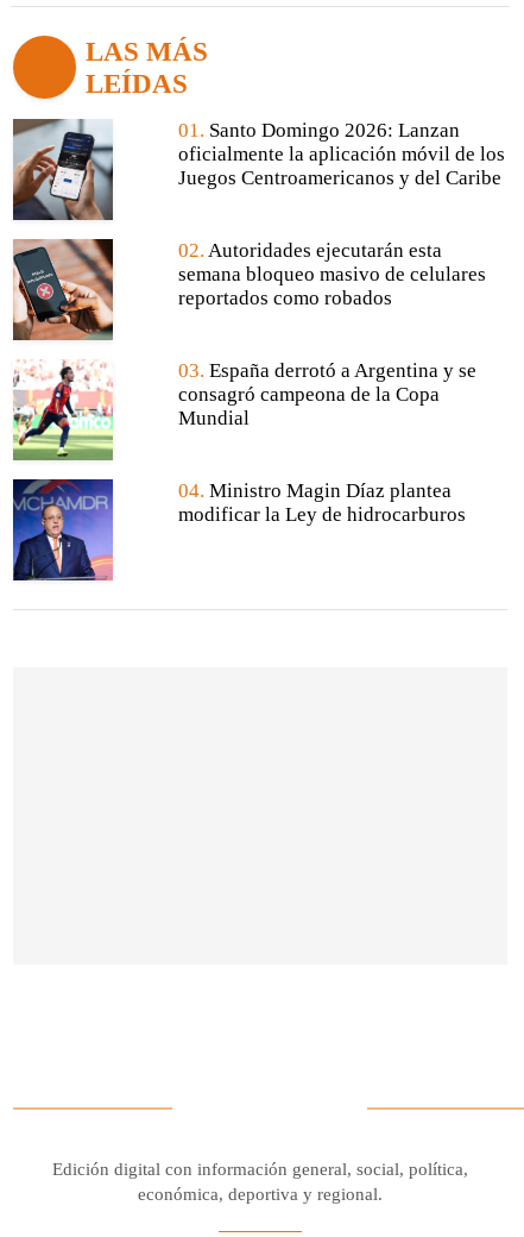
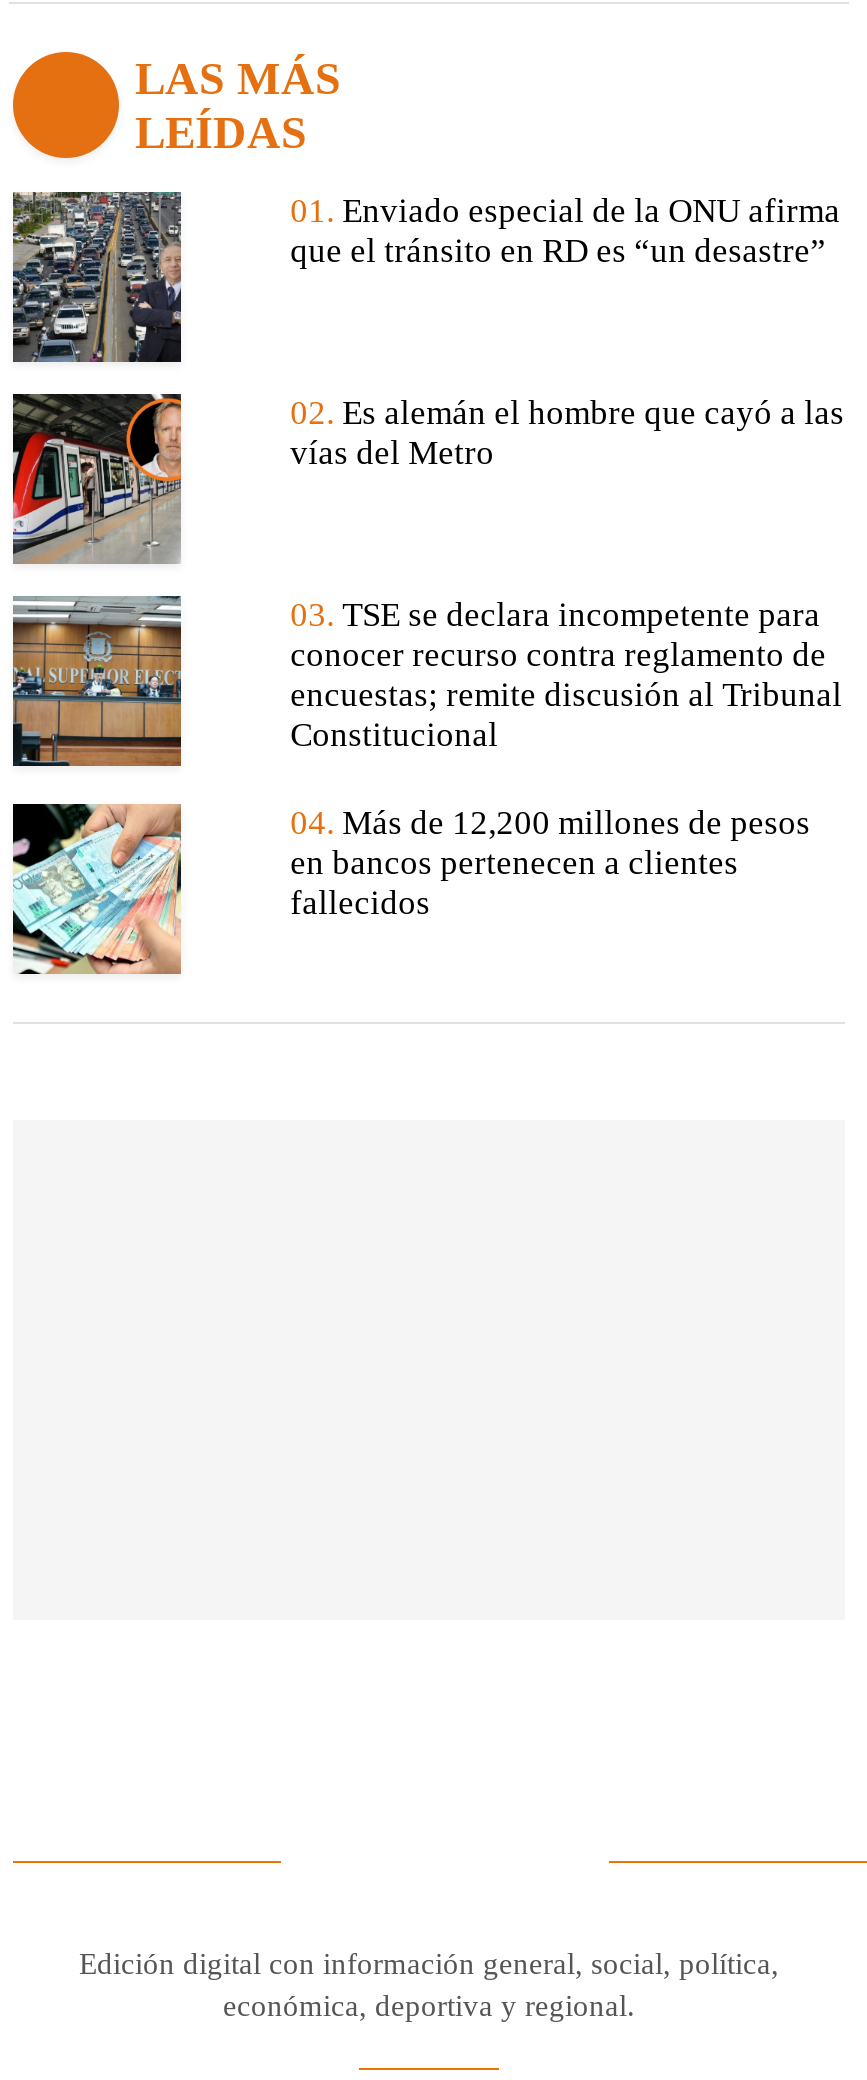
[13,119,113,221] [image] -> [11,190,183,364] [image]
[178,119,505,189] 01. Santo Domingo 2026: Lanzan | oficialmente la aplicación móvil de los | Juegos Centroamericanos y del Caribe -> [290,191,840,269] 01. Enviado especial de la ONU afirma | que el tránsito en RD es “un desastre”
[13,238,114,340] [image] -> [11,392,183,564] [image]
[178,239,486,309] 02. Autoridades ejecutarán esta | semana bloqueo masivo de celulares | reportados como robados -> [290,393,844,471] 02. Es alemán el hombre que cayó a las | vías del Metro
[12,359,114,461] [image] -> [11,594,183,768] [image]
[178,359,476,429] 03. España derrotó a Argentina y se | consagró campeona de la Copa | Mundial -> [290,595,842,753] 03. TSE se declara incompetente para | conocer recurso contra reglamento de | encuestas; remite discusión al Tribunal | Constitucional
[12,478,114,582] [image] -> [11,802,183,976] [image]
[178,479,465,525] 04. Ministro Magin Díaz plantea | modificar la Ley de hidrocarburos -> [290,803,810,921] 04. Más de 12,200 millones de pesos | en bancos pertenecen a clientes | fallecidos

